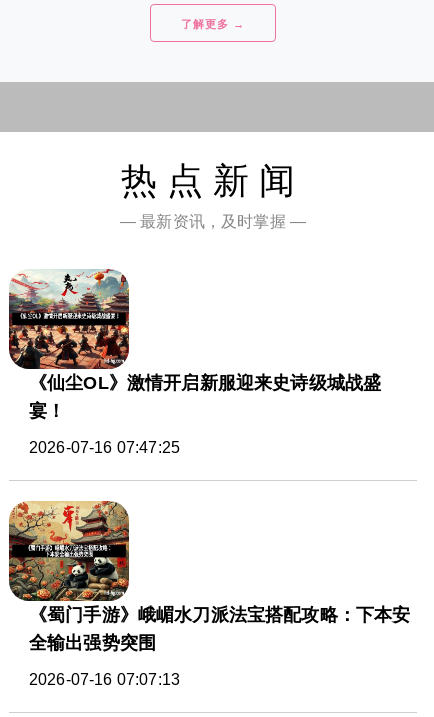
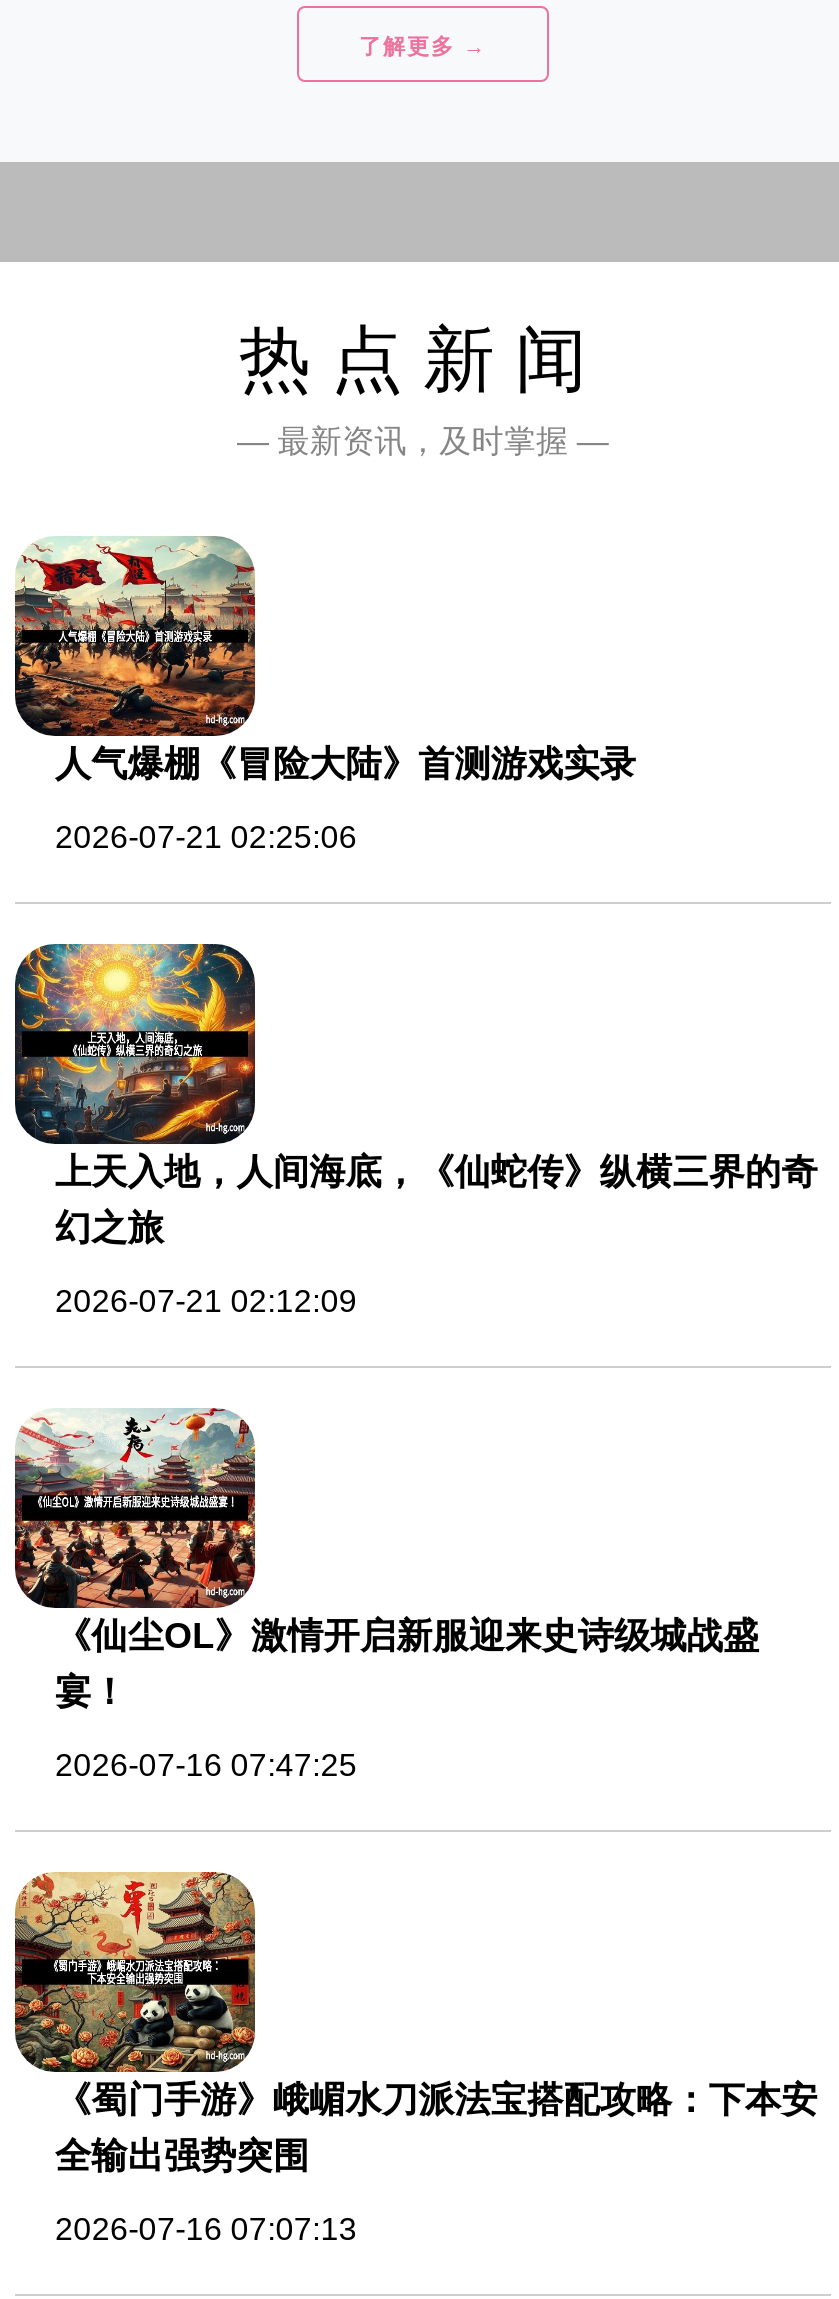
none -> [13,942,818,1318] [image] | 上天入地，人间海底，《仙蛇传》纵横三界的奇 | 幻之旅 | 2026-07-21 02:12:09
none -> [15,536,636,854] [image] | 人气爆棚《冒险大陆》首测游戏实录 | 2026-07-21 02:25:06

